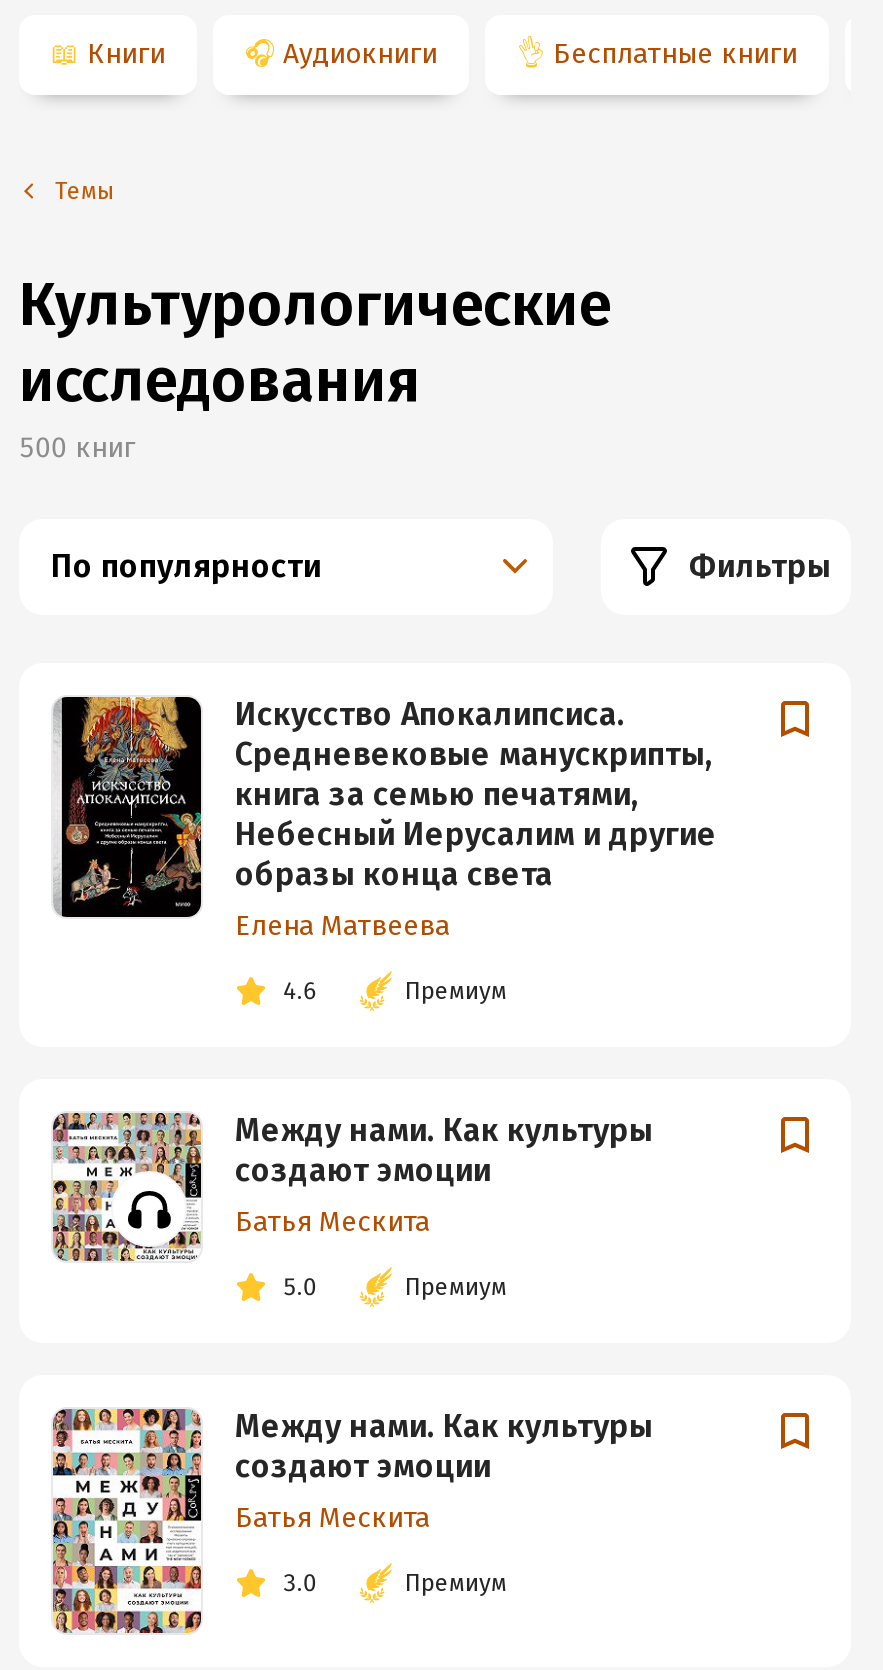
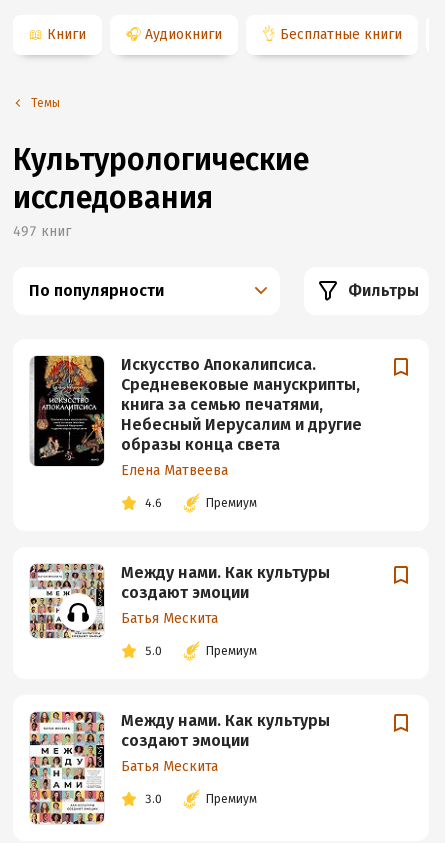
[19,431,135,465] 500 книг -> [13,223,71,240] 497 книг

